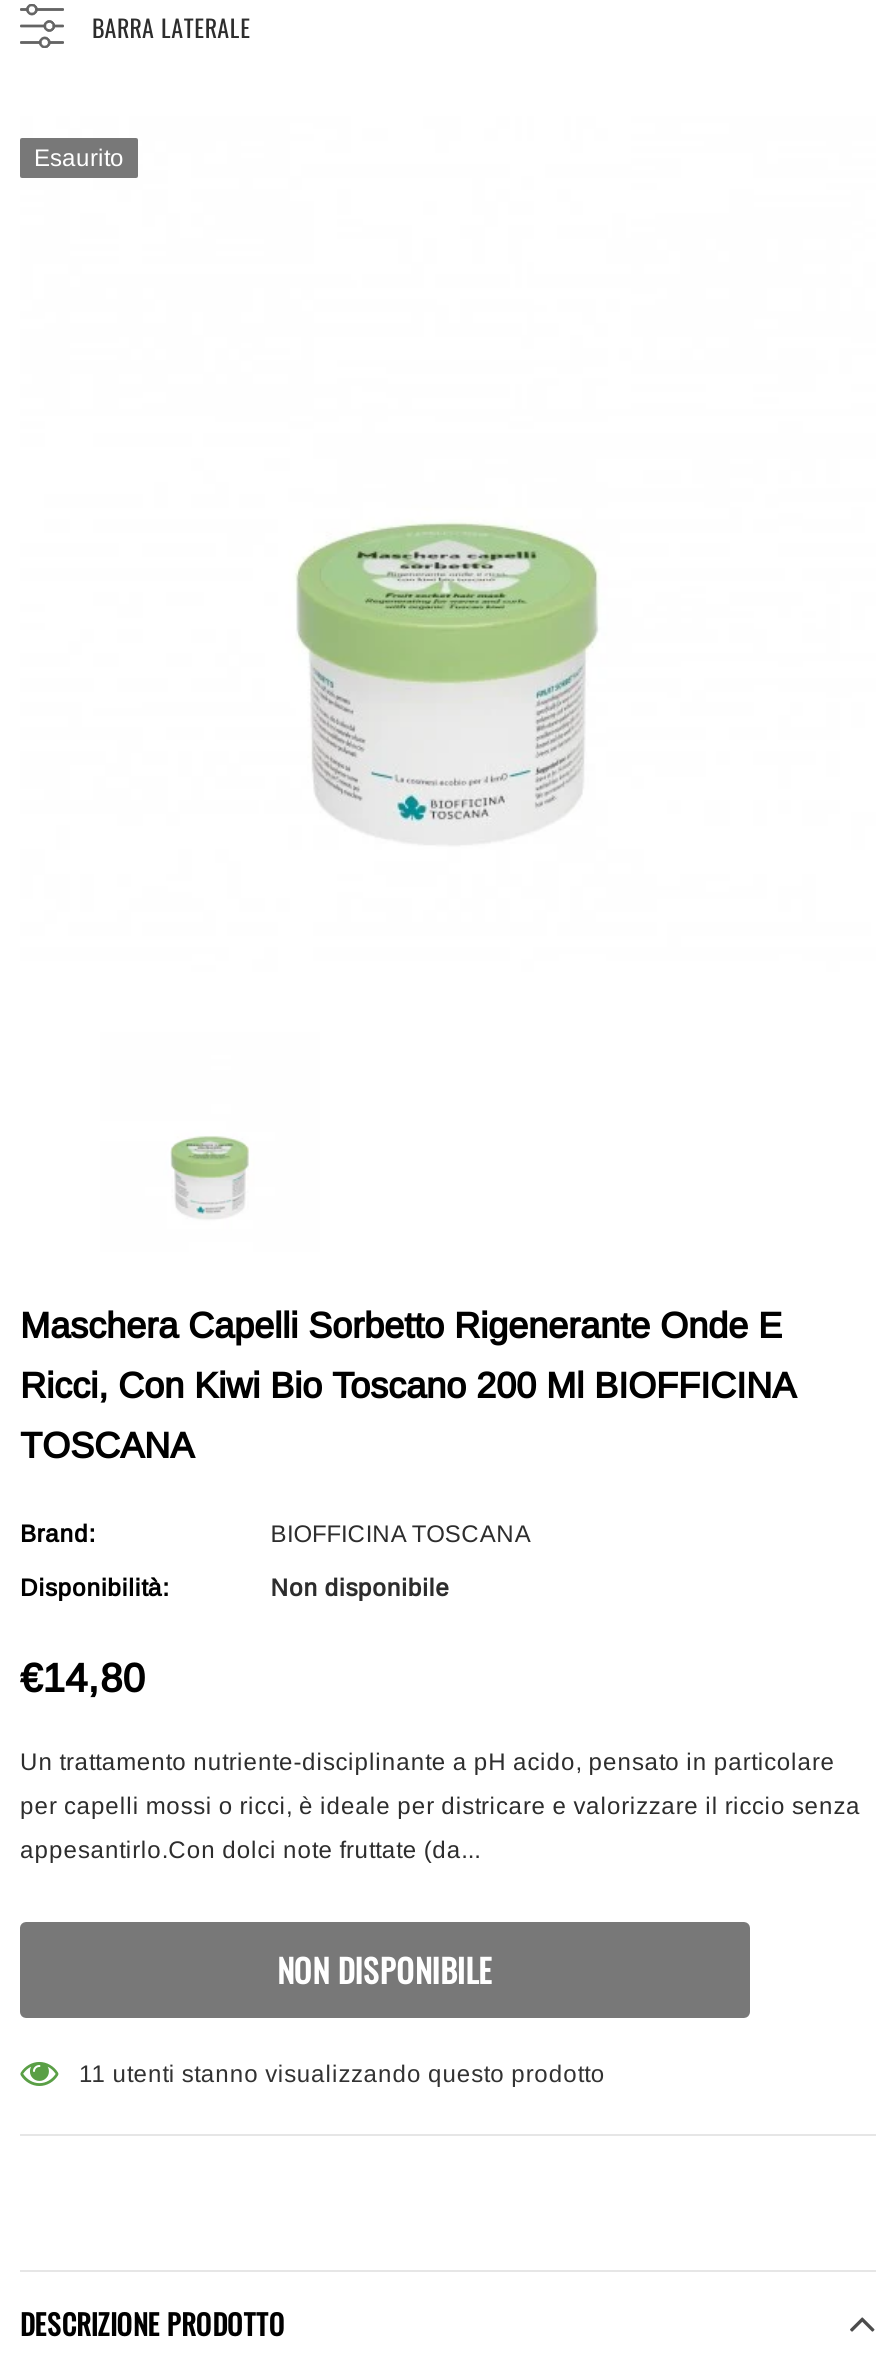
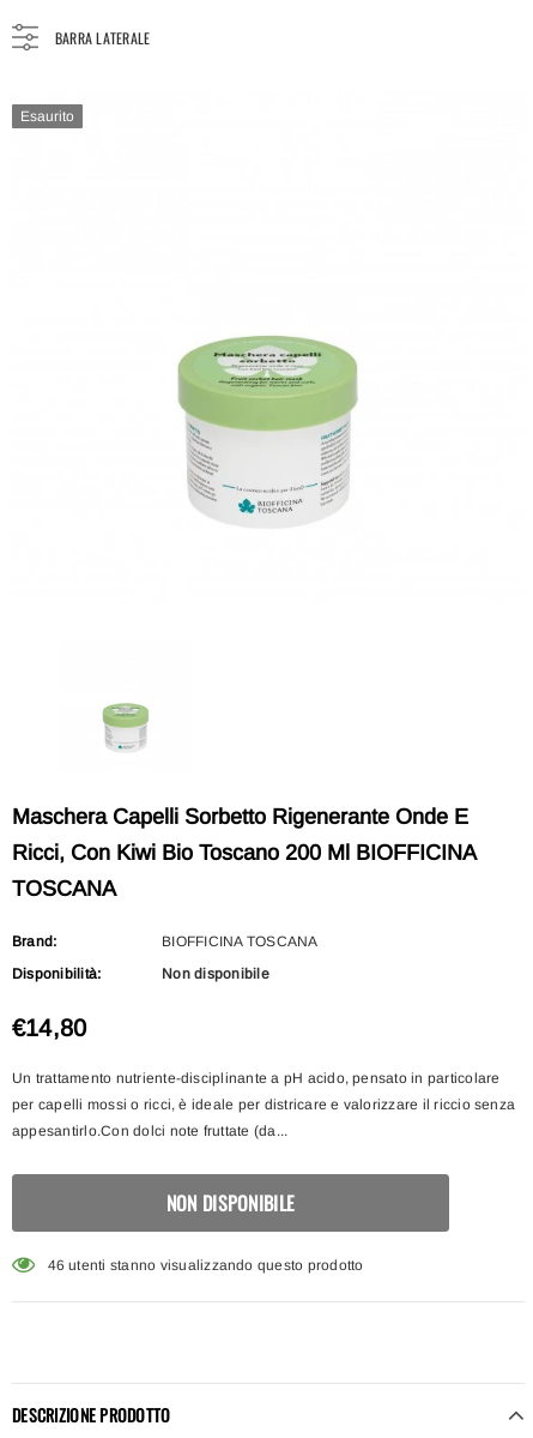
[79,2060,605,2088] 11 utenti stanno visualizzando questo prodotto -> [47,1257,364,1274] 46 utenti stanno visualizzando questo prodotto

